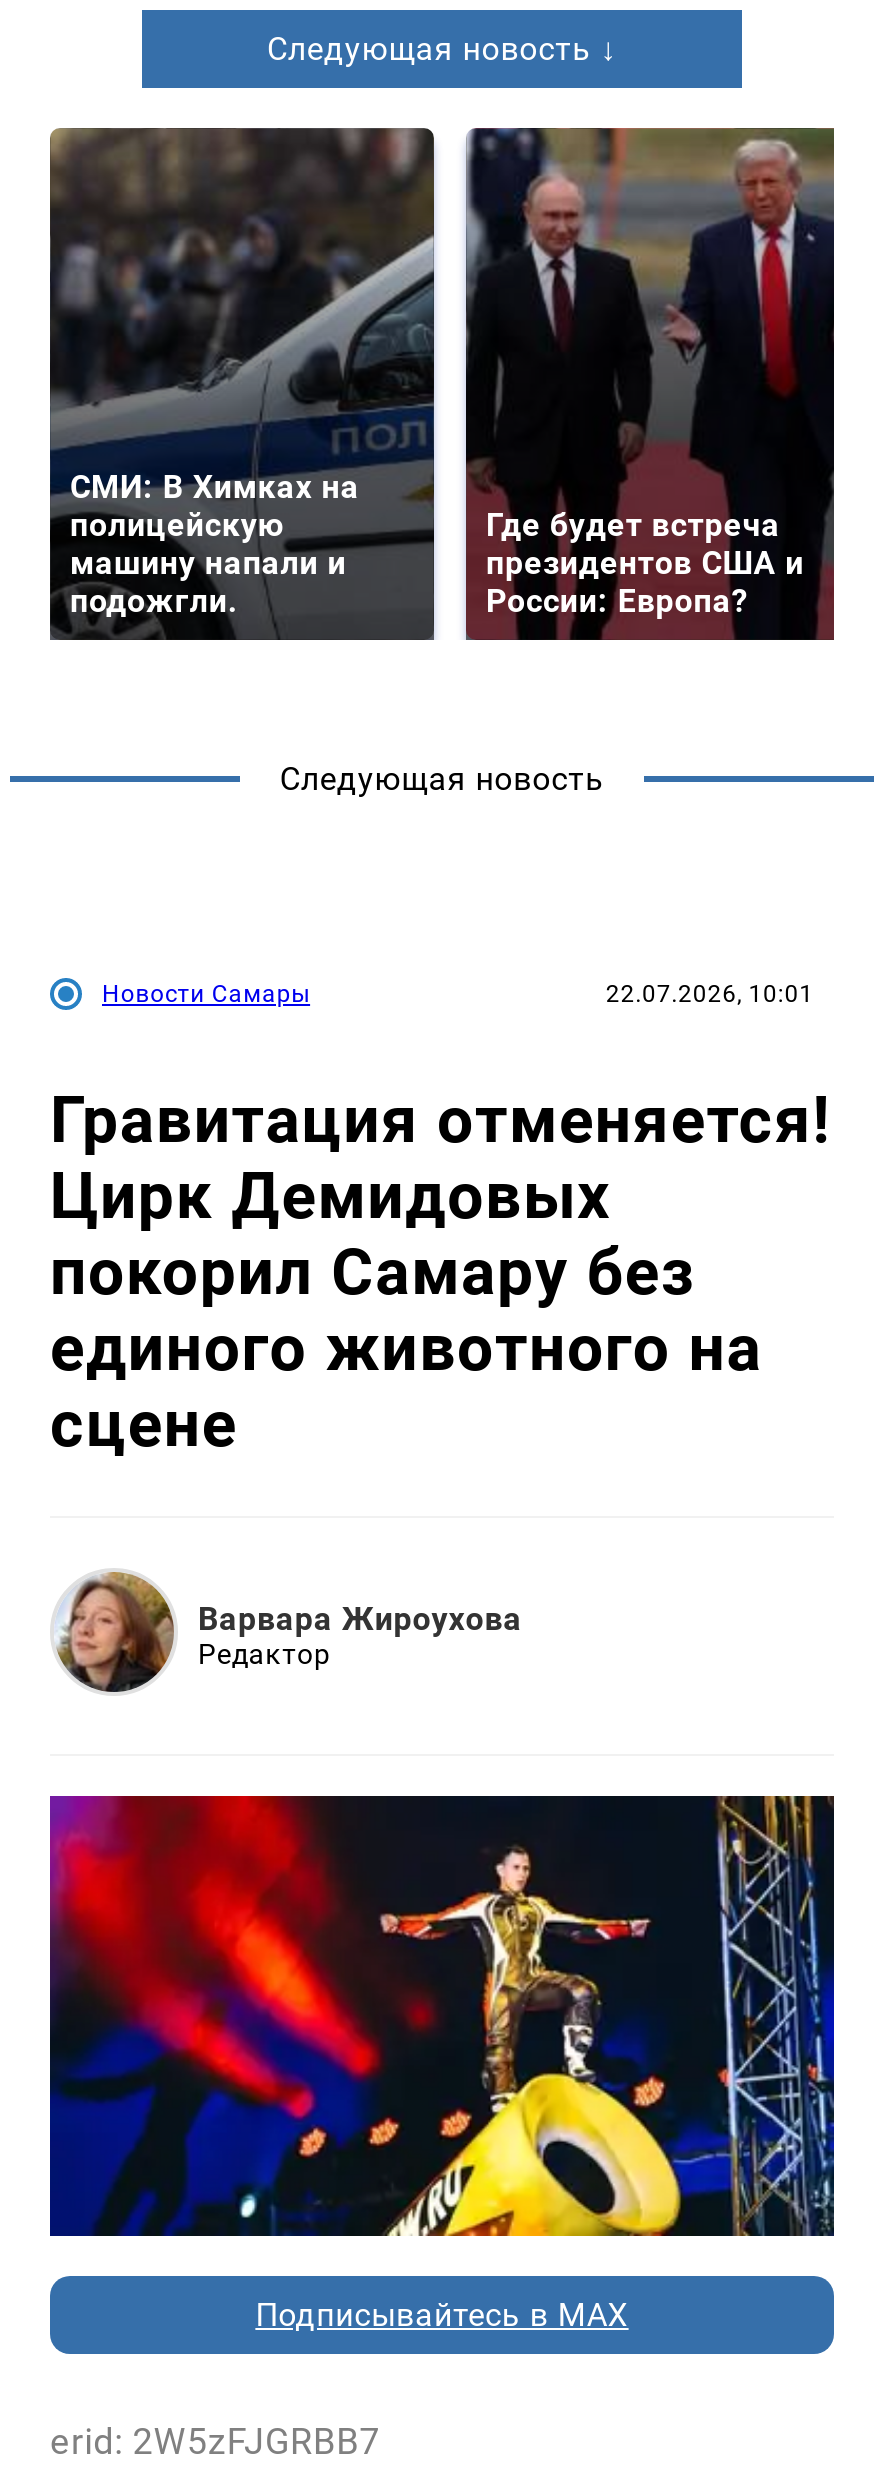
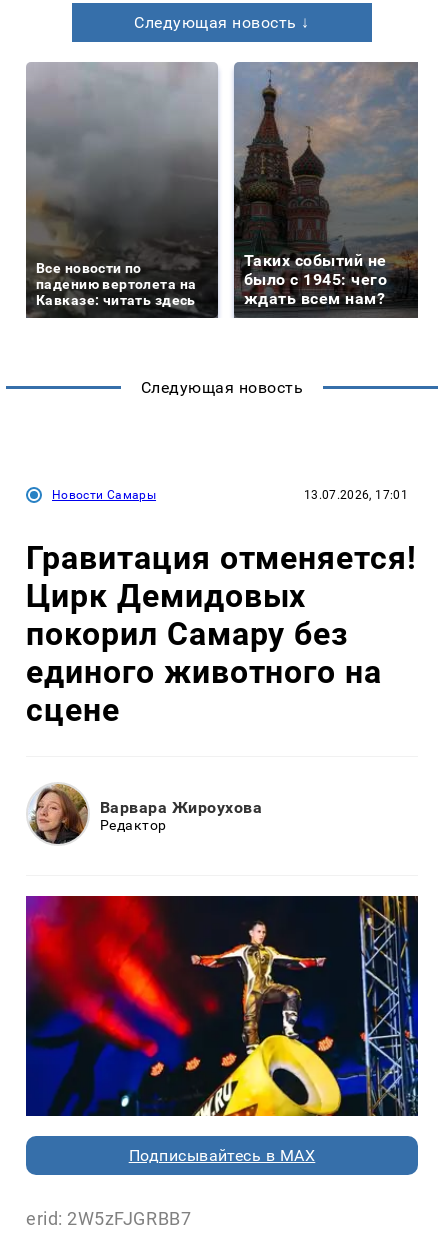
[50,128,434,636] [image] | СМИ: В Химках на | полицейскую | машину напали и | подожгли. -> [26,63,218,317] [image] | Все новости по | падению вертолета на | Кавказе: читать здесь
[466,126,836,619] [image] | Где будет встреча | президентов США и | России: Европа? -> [234,61,419,308] [image] | Таких событий не | было с 1945: чего | ждать всем нам?
[606,979,814,1007] 22.07.2026, 10:01 -> [304,488,408,502] 13.07.2026, 17:01

